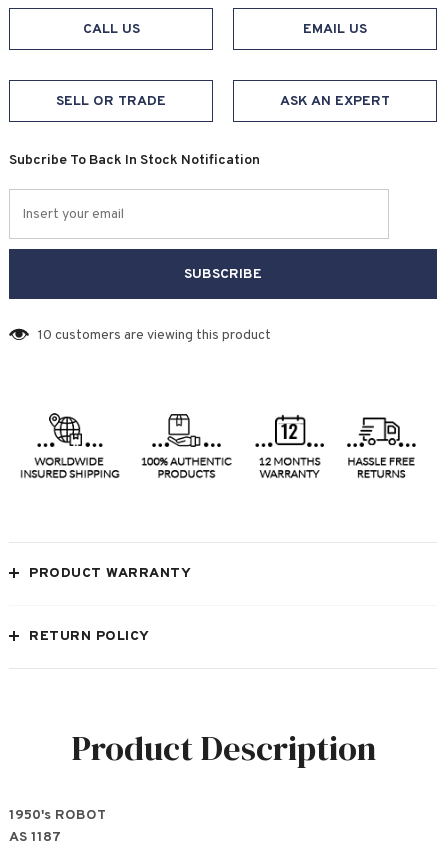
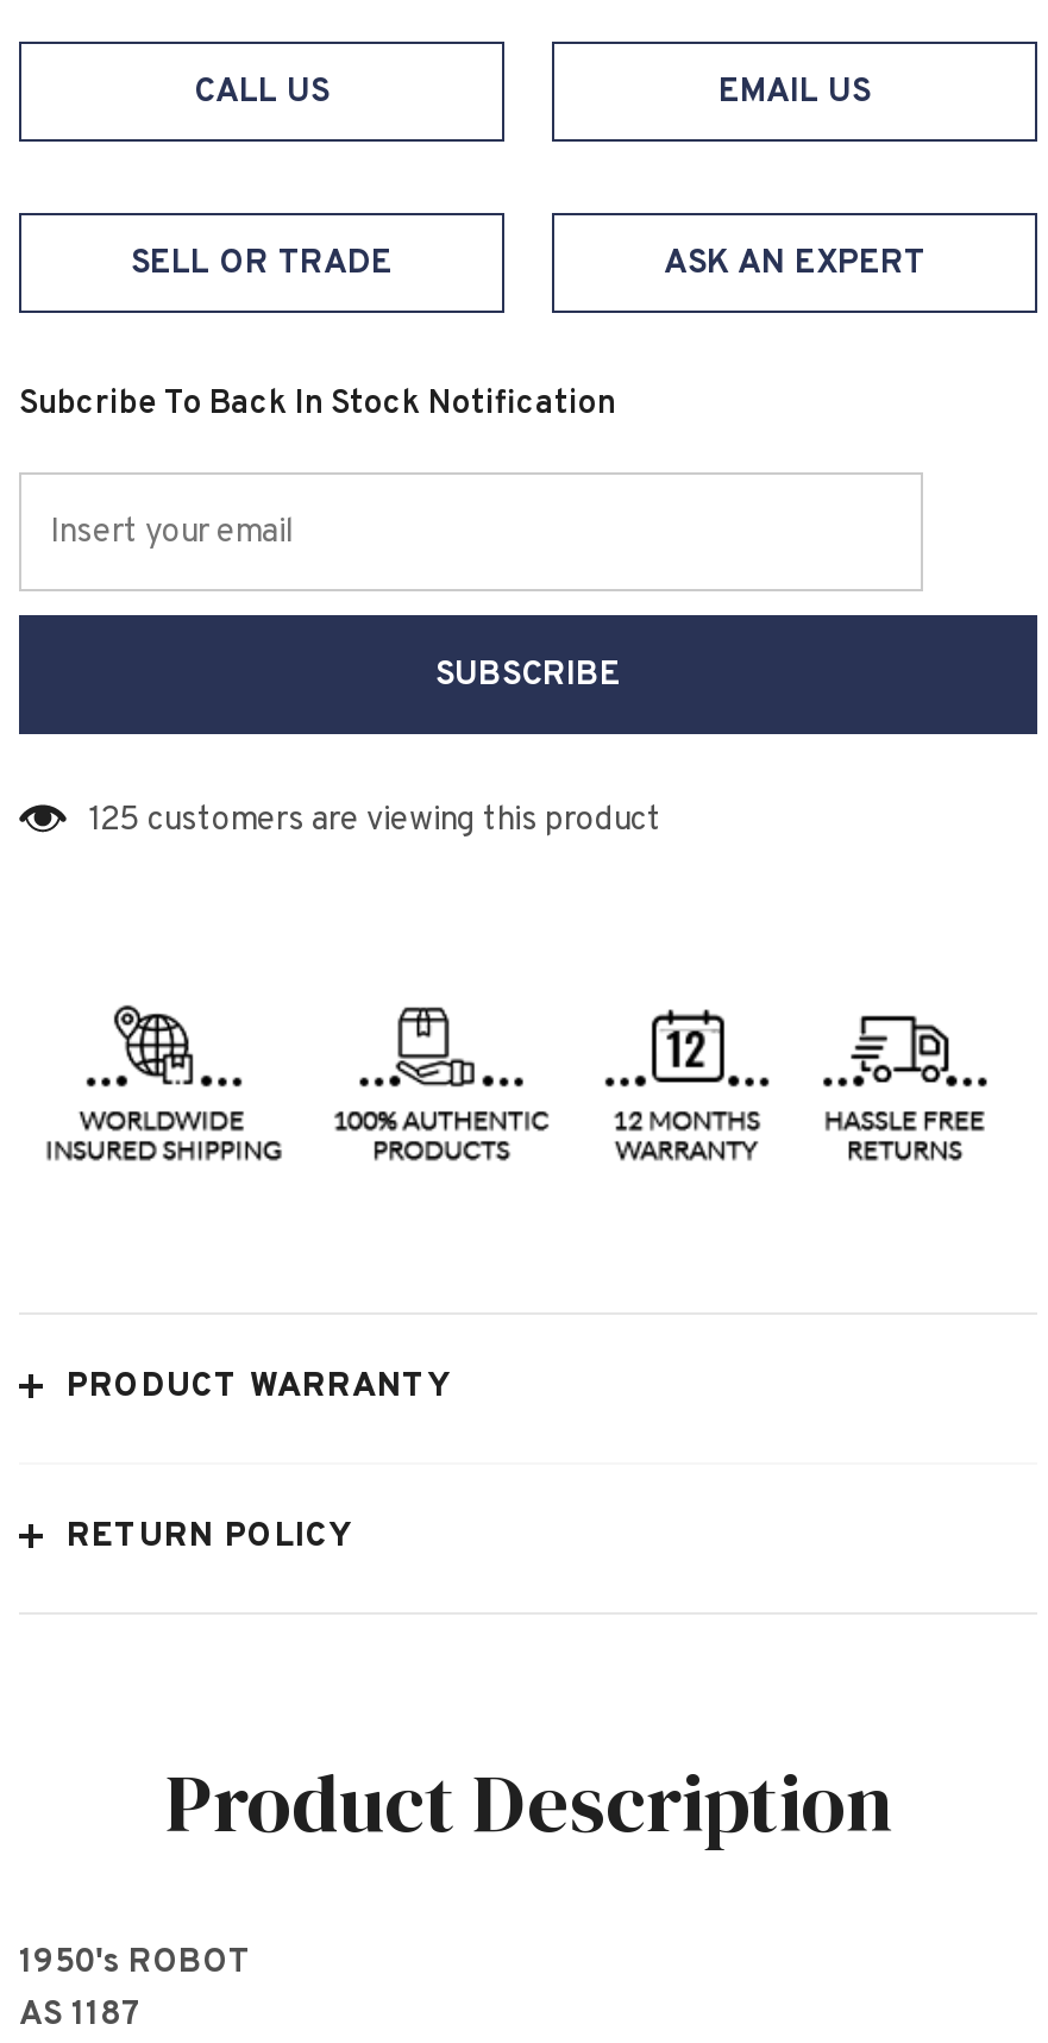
[38,327,271,344] 10 customers are viewing this product -> [88,802,661,842] 125 customers are viewing this product

